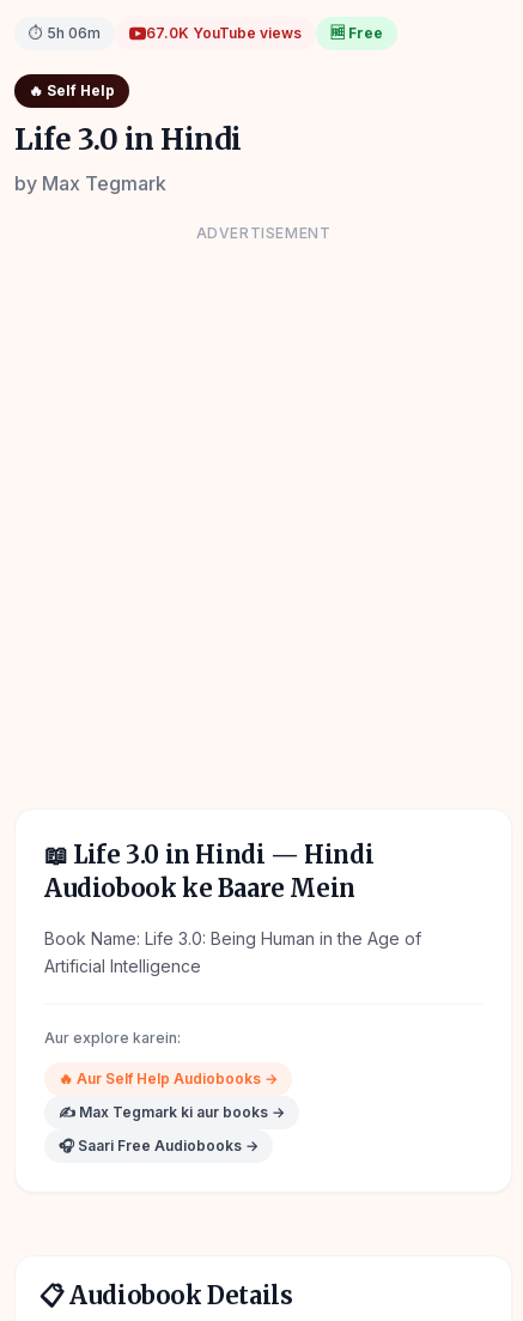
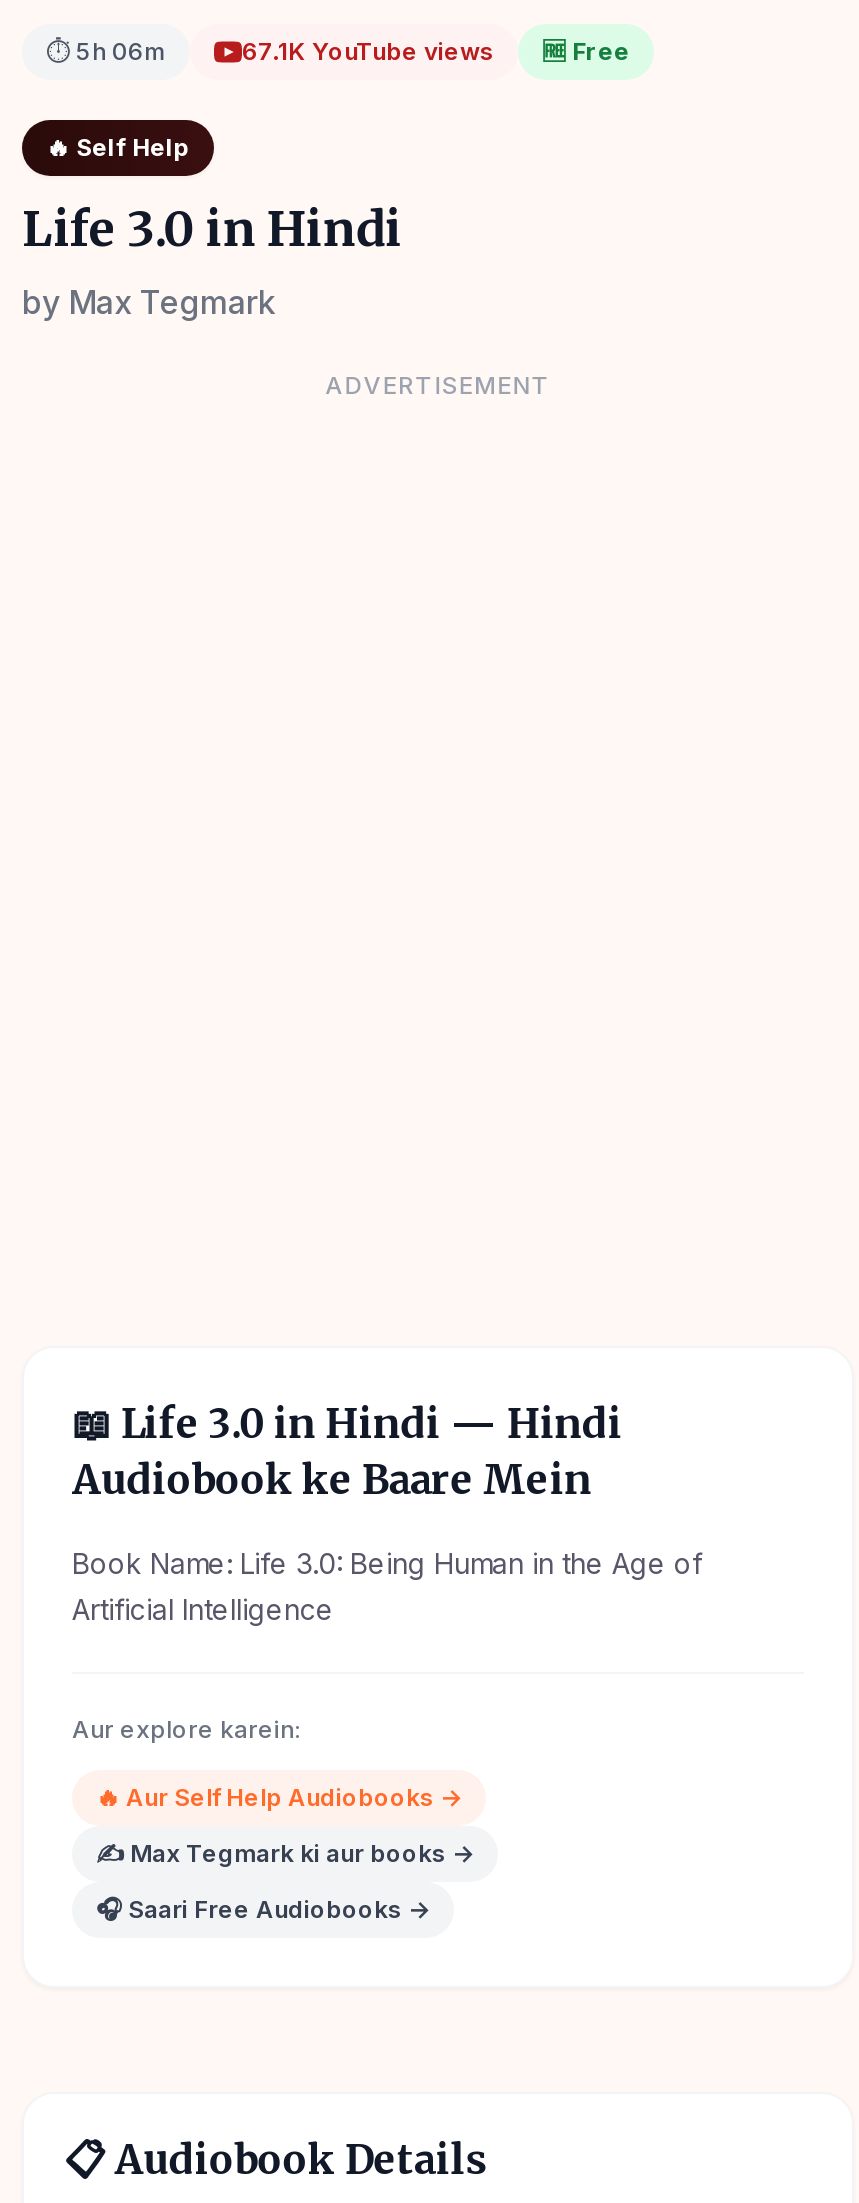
[146,24,302,42] 67.0K YouTube views -> [242,36,494,66] 67.1K YouTube views

